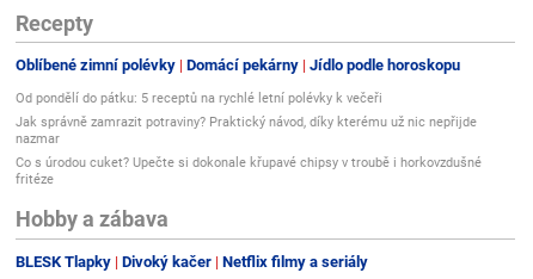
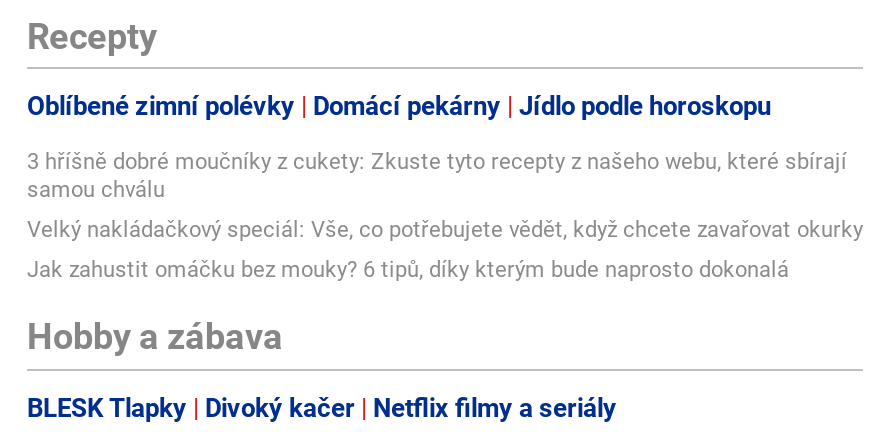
[16,91,382,106] Od pondělí do pátku: 5 receptů na rychlé letní polévky k večeři -> [27,149,847,203] 3 hříšně dobré moučníky z cukety: Zkuste tyto recepty z našeho webu, které sbírají | samou chválu
[16,115,477,147] Jak správně zamrazit potraviny? Praktický návod, díky kterému už nic nepřijde | nazmar -> [27,217,863,243] Velký nakládačkový speciál: Vše, co potřebujete vědět, když chcete zavařovat okurky
[16,155,482,187] Co s úrodou cuket? Upečte si dokonale křupavé chipsy v troubě i horkovzdušné | fritéze -> [27,257,789,283] Jak zahustit omáčku bez mouky? 6 tipů, díky kterým bude naprosto dokonalá

